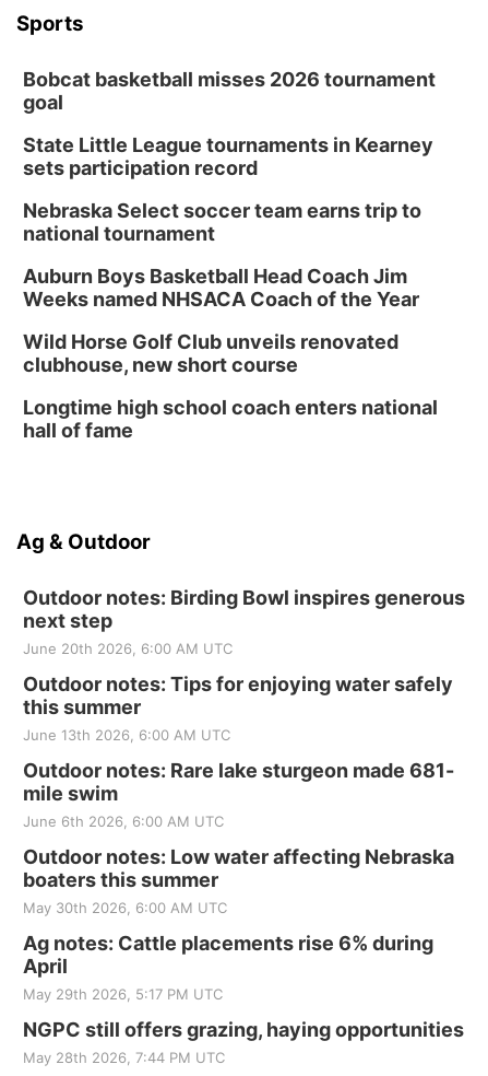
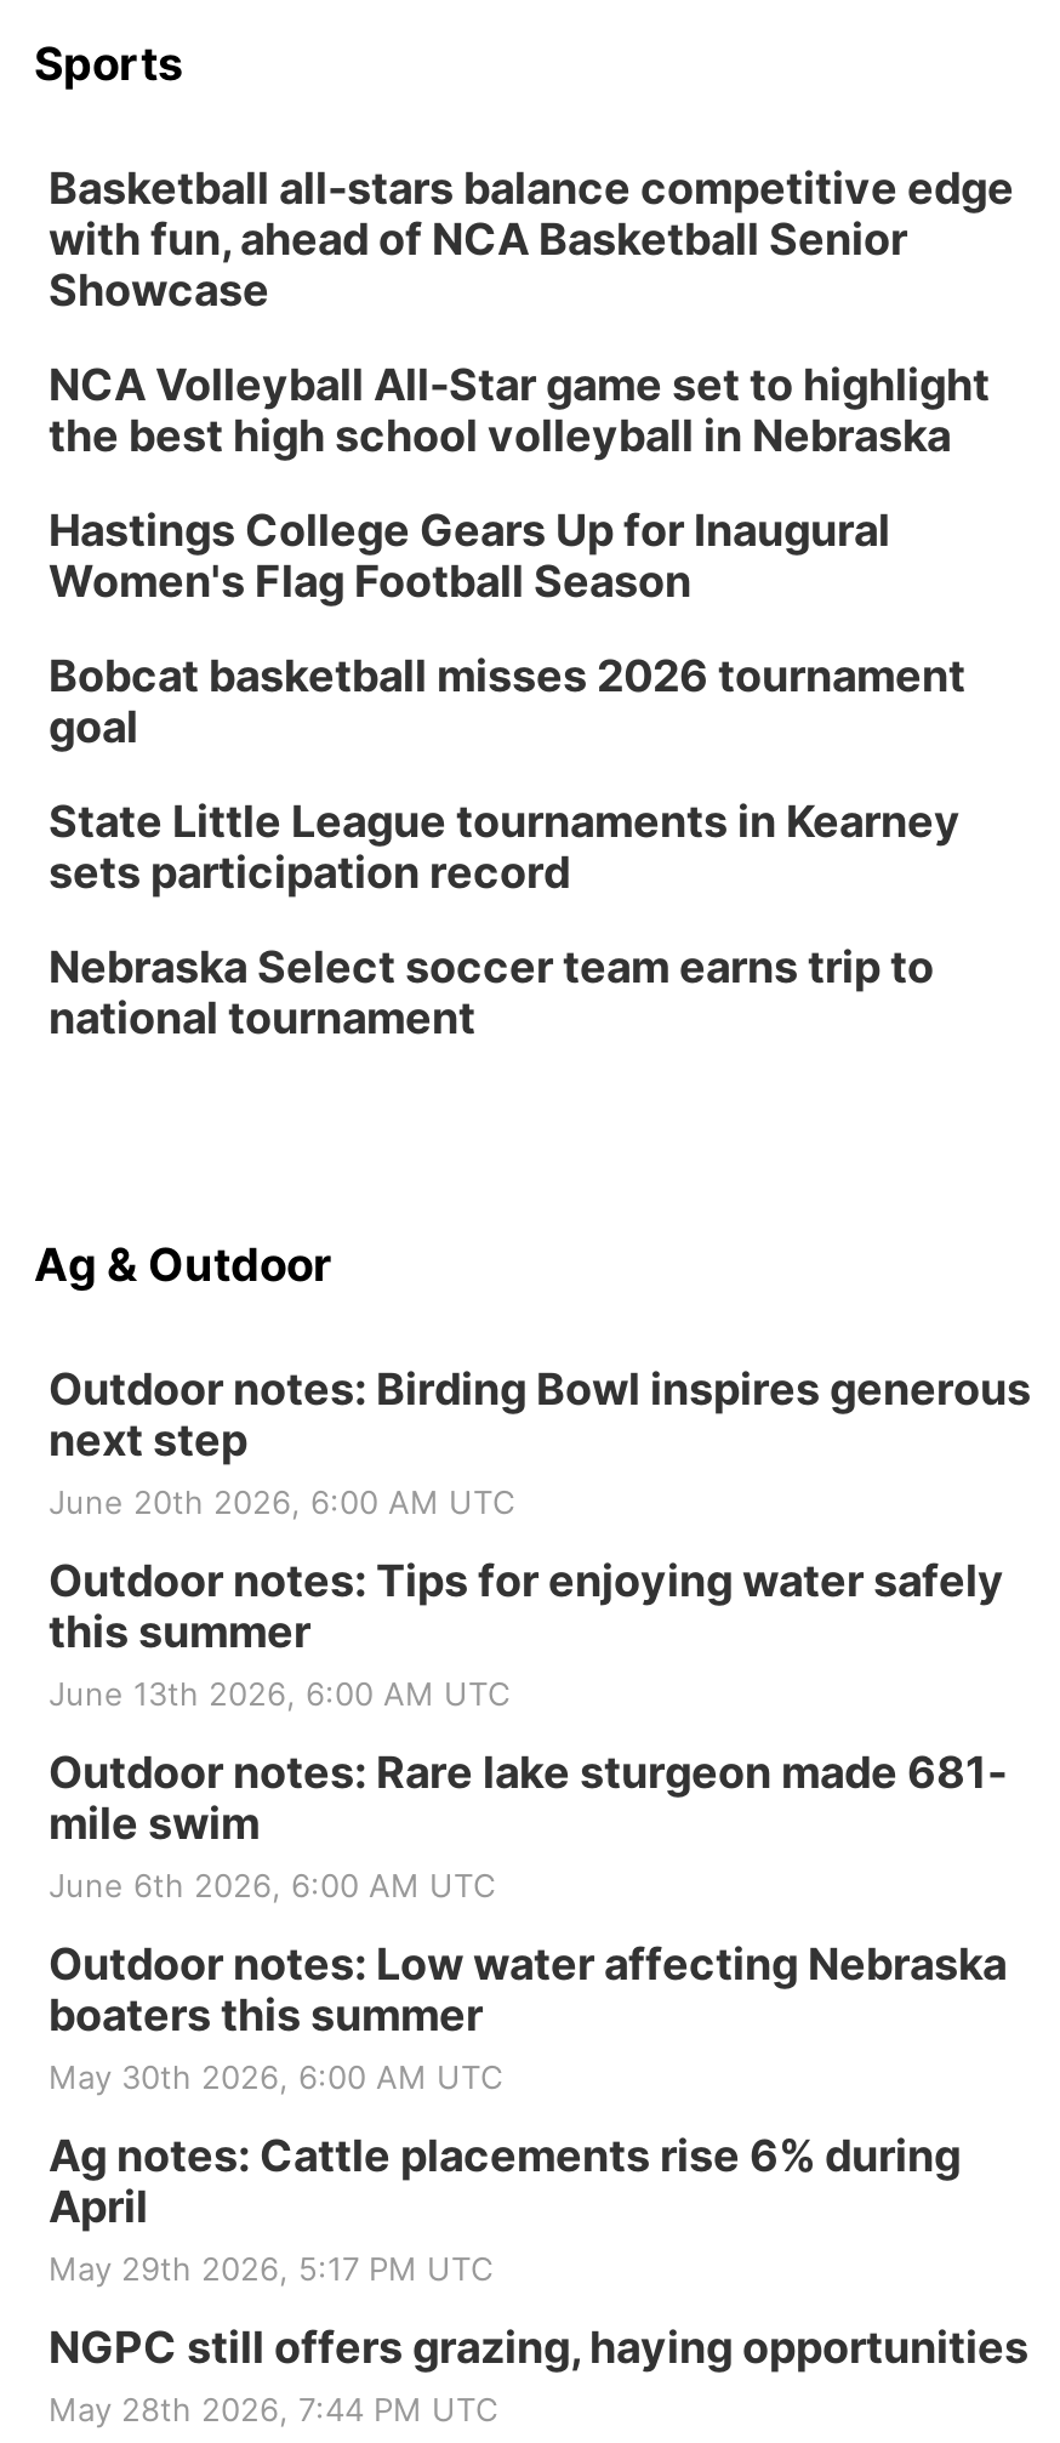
none -> [49,163,1014,607] Basketball all-stars balance competitive edge | with fun, ahead of NCA Basketball Senior | Showcase | NCA Volleyball All-Star game set to highlight | the best high school volleyball in Nebraska | Hastings College Gears Up for Inaugural | Women's Flag Football Season
moved [23,68,436,245] -> [49,650,965,1043]: Bobcat basketball misses 2026 tournament | goal | State Little League tournaments in Kearney | sets participation record | Nebraska Select soccer team earns trip to | national tournament
[23,265,438,442] Auburn Boys Basketball Head Coach Jim | Weeks named NHSACA Coach of the Year | Wild Horse Golf Club unveils renovated | clubhouse, new short course | Longtime high school coach enters national | hall of fame -> none

